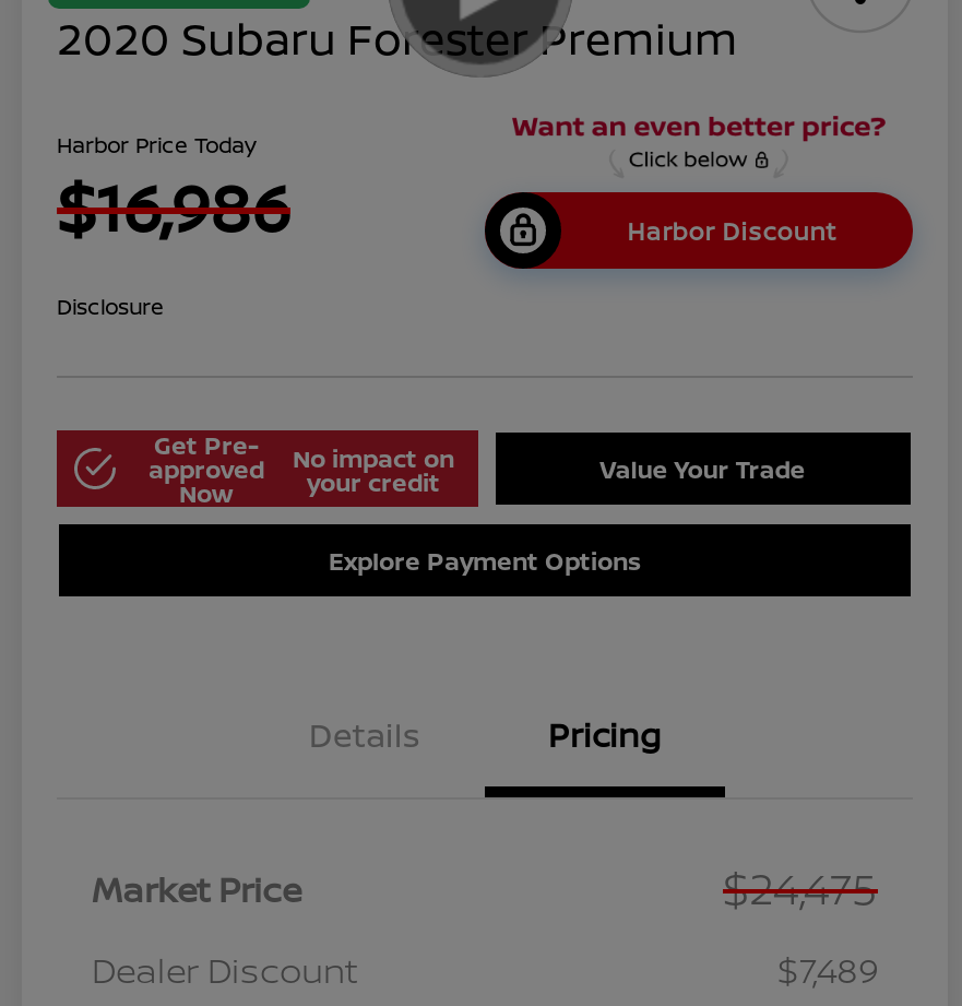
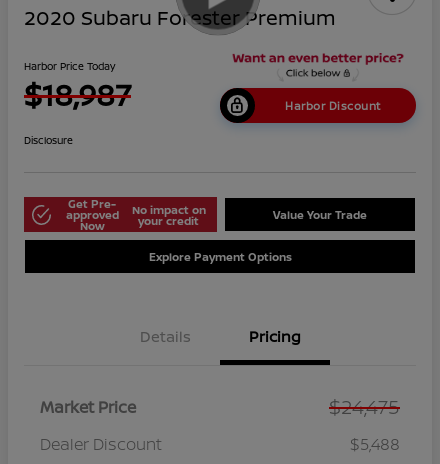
[57,161,290,251] $16,986 -> [24,74,131,115] $18,987
[777,947,878,995] $7,489 -> [350,433,400,455] $5,488

